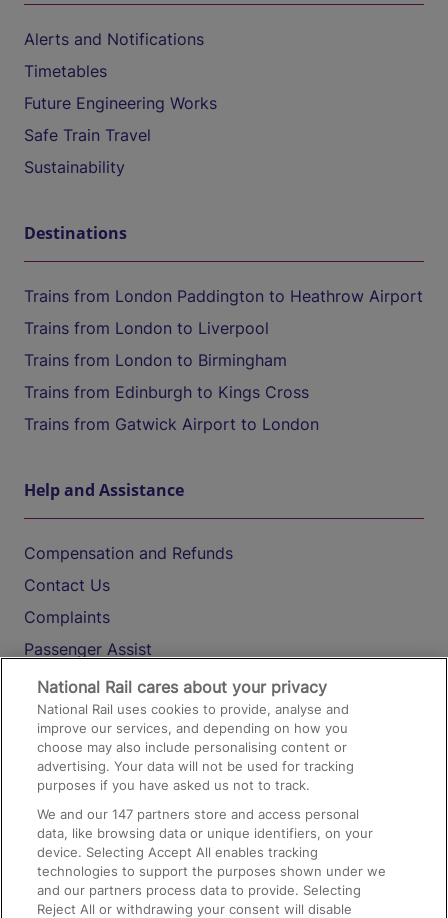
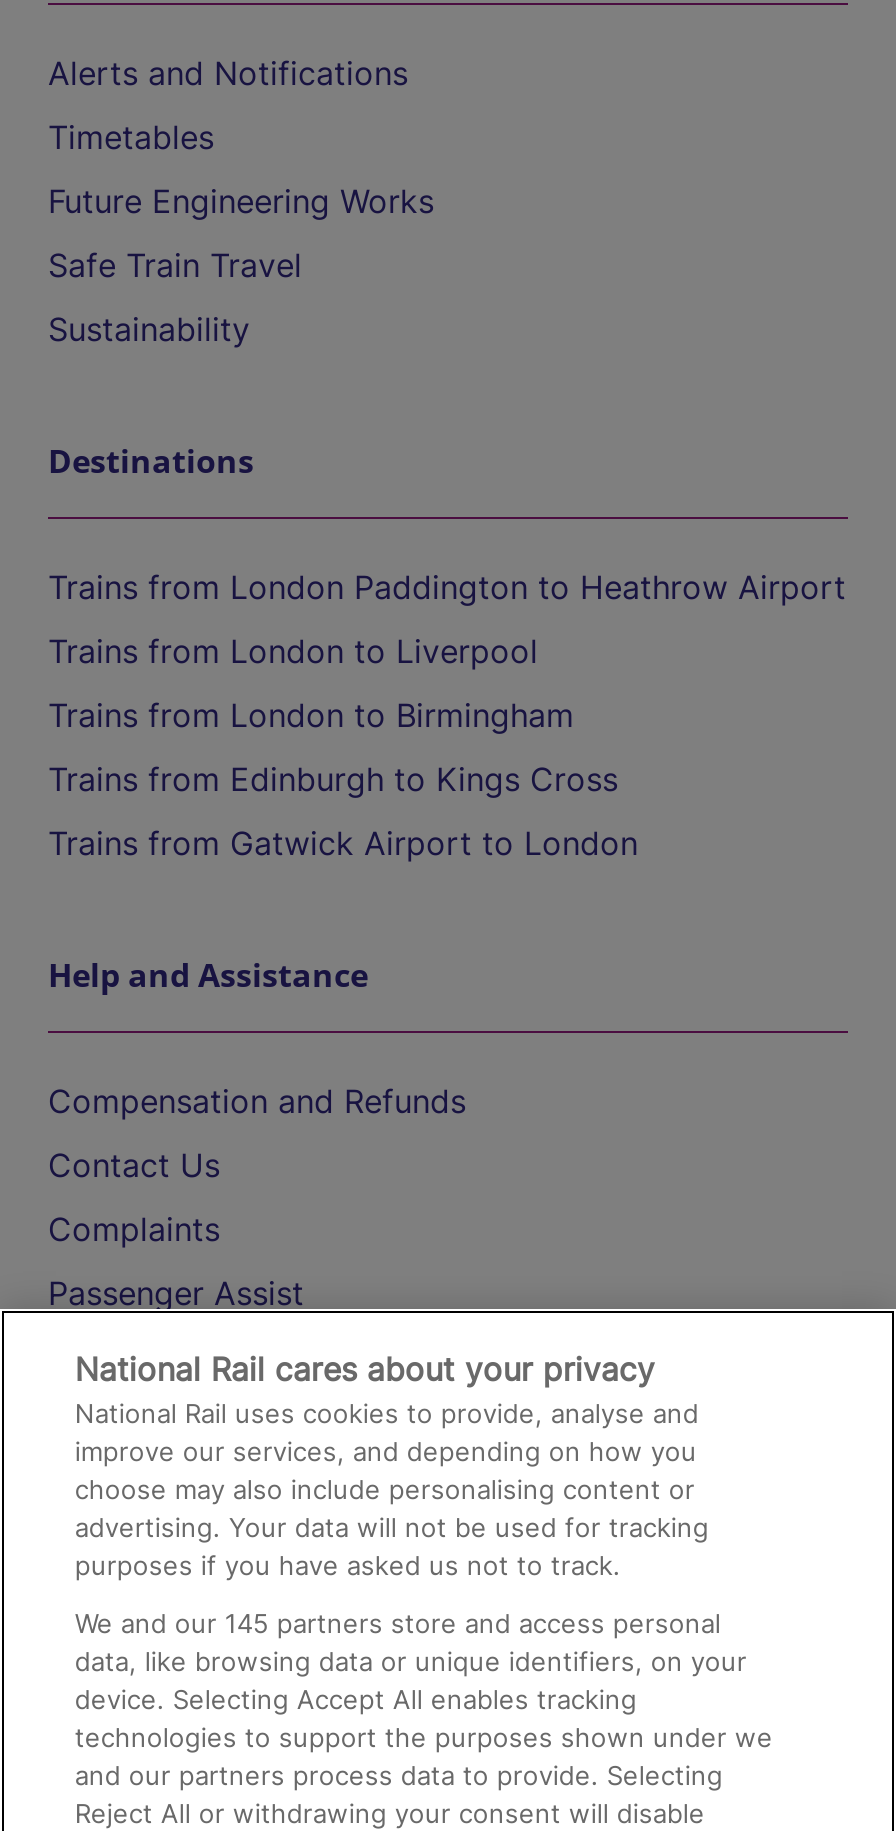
[37,806,359,822] We and our 147 partners store and access personal -> [75,1607,721,1639] We and our 145 partners store and access personal

